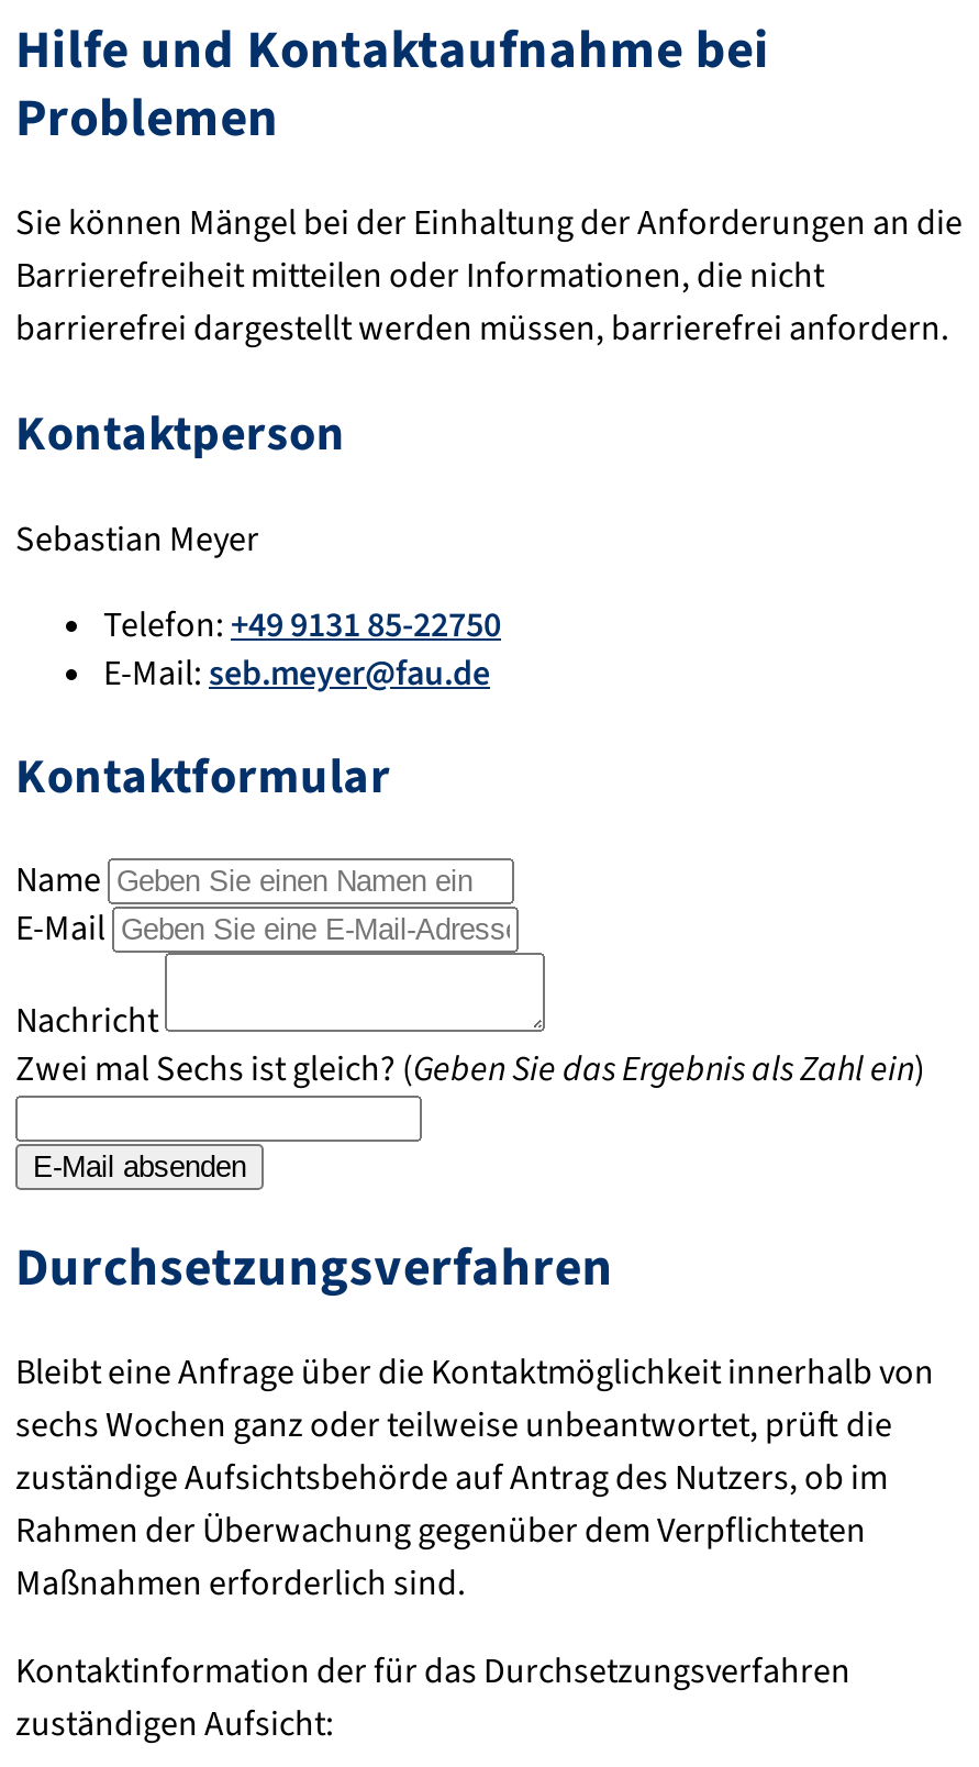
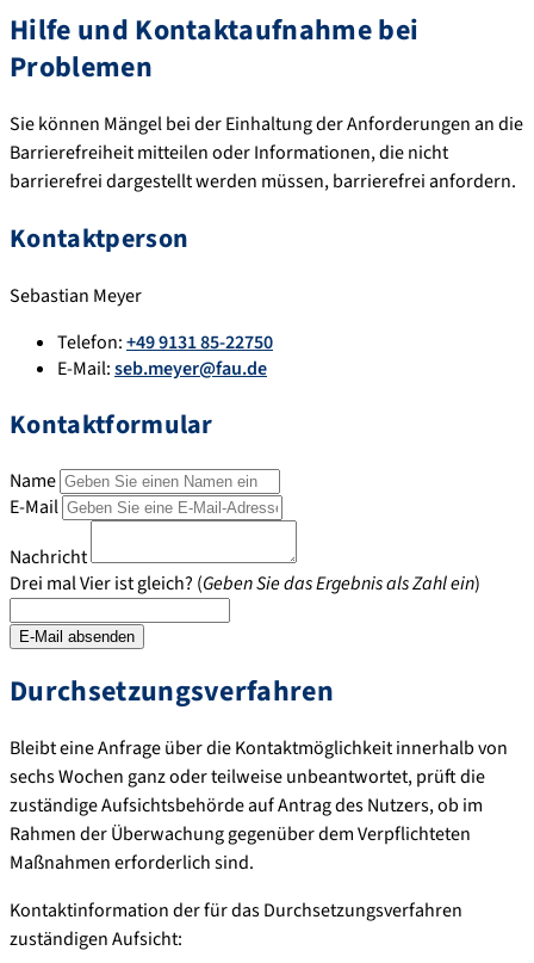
[15,1046,925,1094] Zwei mal Sechs ist gleich? (Geben Sie das Ergebnis als Zahl ein) -> [10,571,480,597] Drei mal Vier ist gleich? (Geben Sie das Ergebnis als Zahl ein)

